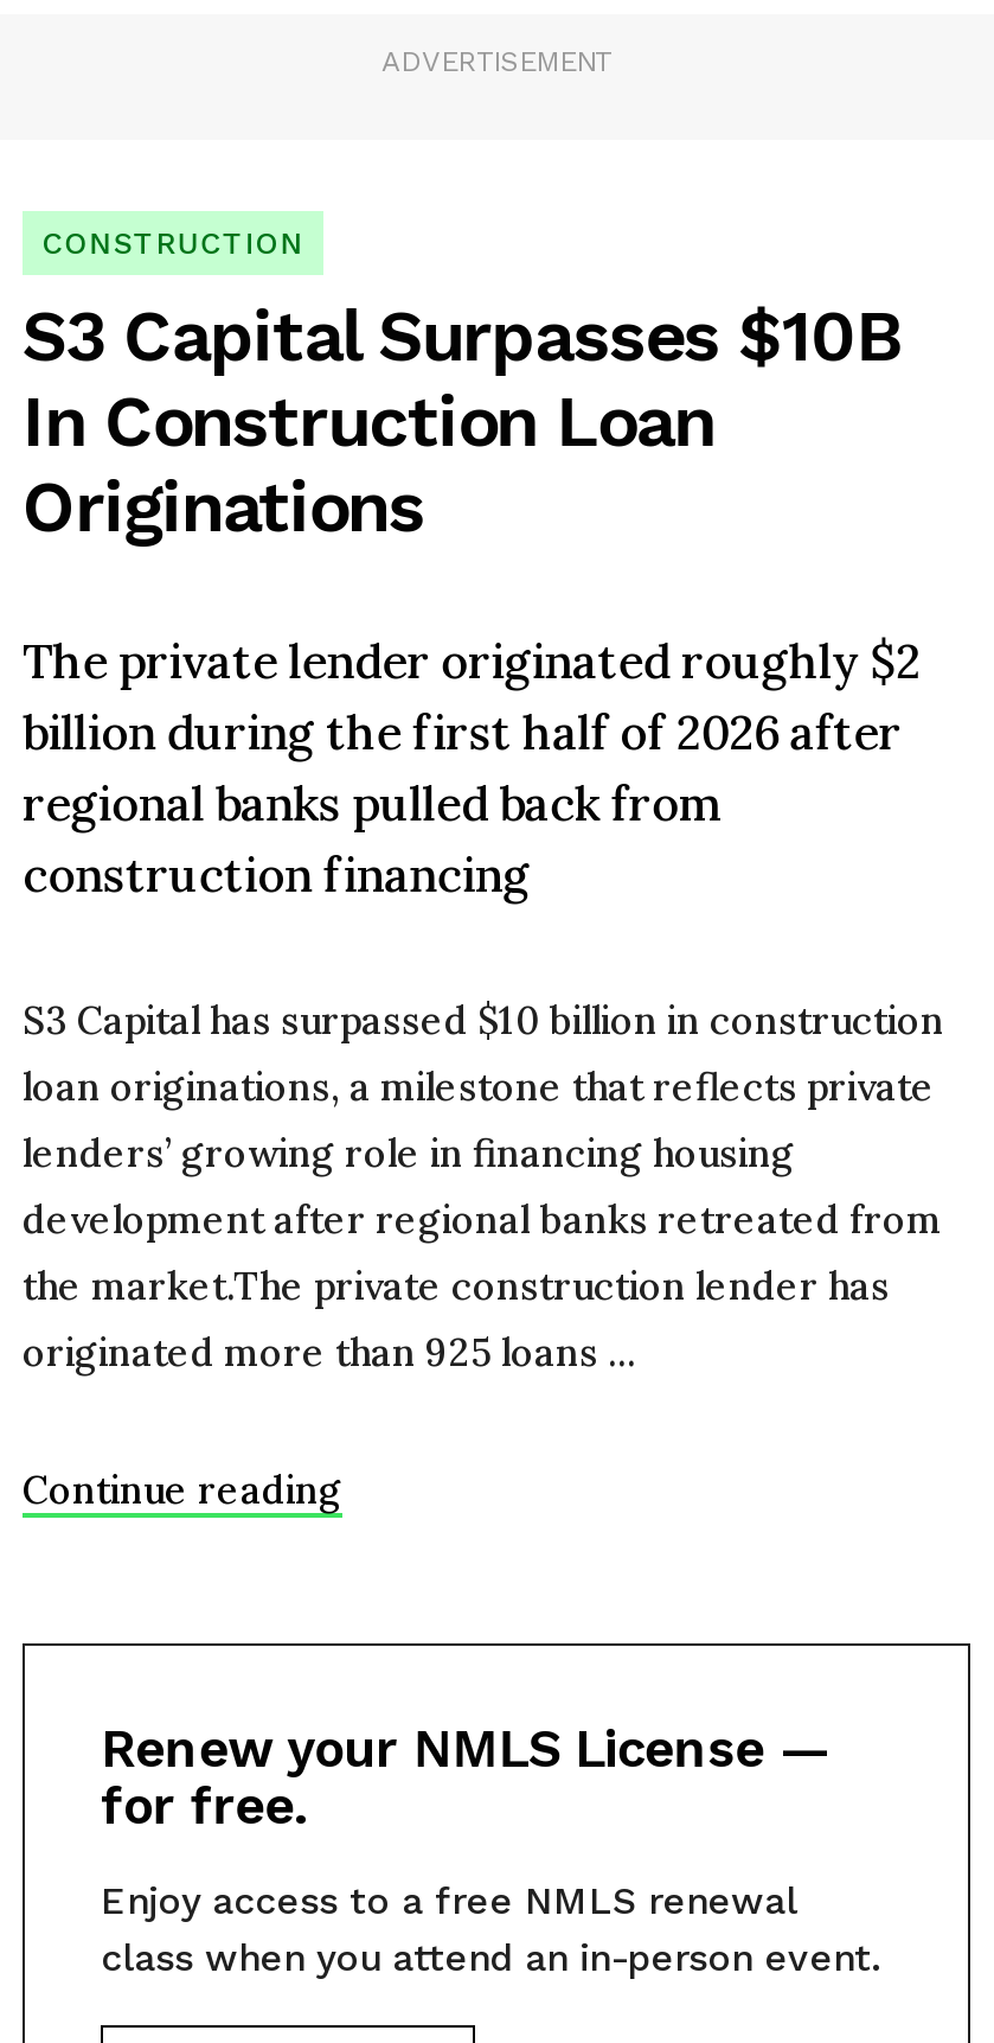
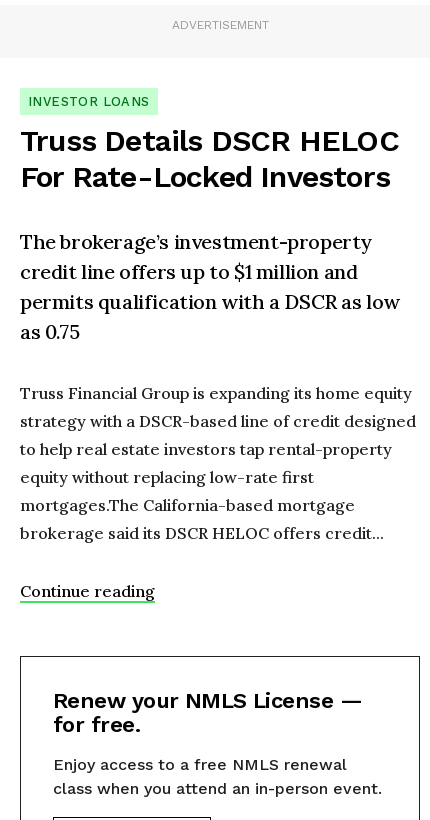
[23,225,902,548] CONSTRUCTION | S3 Capital Surpasses $10B | In Construction Loan | Originations -> [20,94,399,194] INVESTOR LOANS | Truss Details DSCR HELOC | For Rate-Locked Investors
[23,631,921,904] The private lender originated roughly $2 | billion during the first half of 2026 after | regional banks pulled back from | construction financing -> [20,229,400,344] The brokerage’s investment-property | credit line offers up to $1 million and | permits qualification with a DSCR as low | as 0.75
[23,996,944,1375] S3 Capital has surpassed $10 billion in construction | loan originations, a milestone that reflects private | lenders’ growing role in financing housing | development after regional banks retreated from | the market.The private construction lender has | originated more than 925 loans ... -> [20,383,416,543] Truss Financial Group is expanding its home equity | strategy with a DSCR-based line of credit designed | to help real estate investors tap rental-property | equity without replacing low-rate first | mortgages.The California-based mortgage | brokerage said its DSCR HELOC offers credit...

